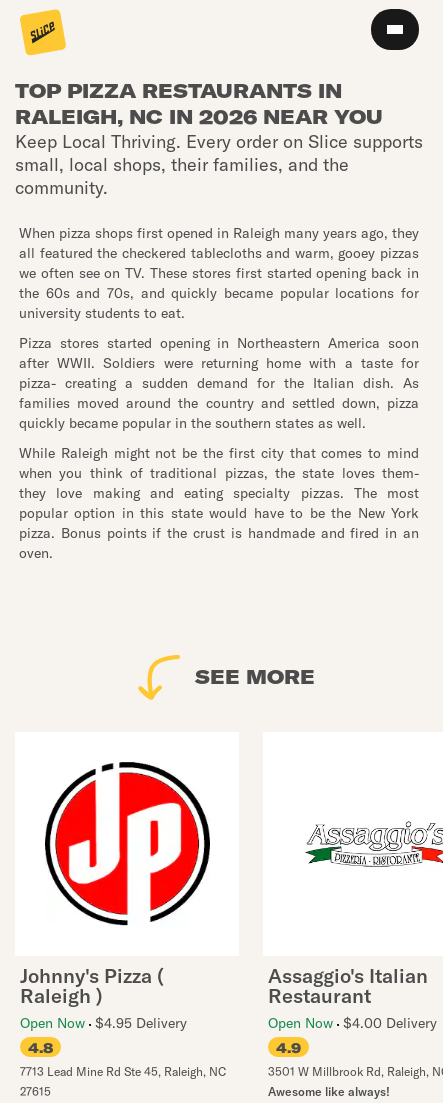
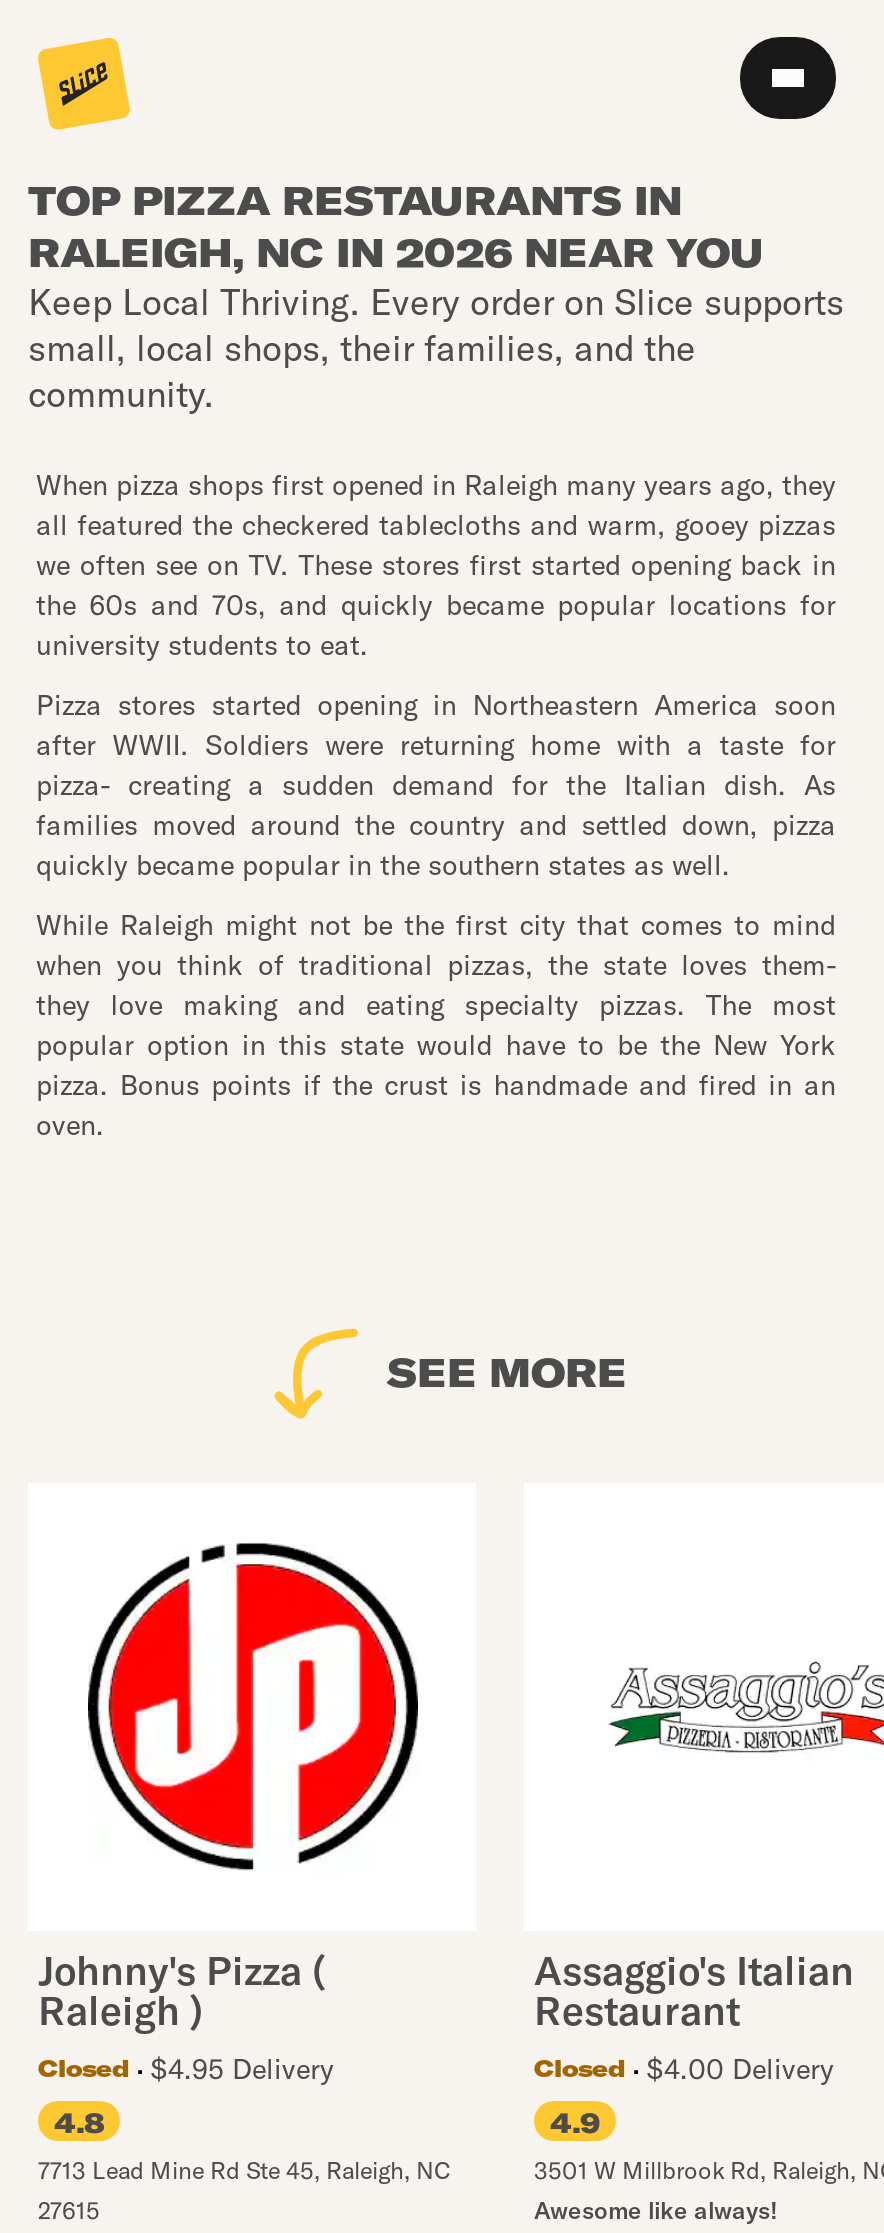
[20,1014,187,1032] Open Now $4.95 Delivery -> [38,2051,334,2087] Closed | $4.95 Delivery
[268,1014,437,1032] Open Now $4.00 Delivery -> [534,2051,834,2087] Closed | $4.00 Delivery

